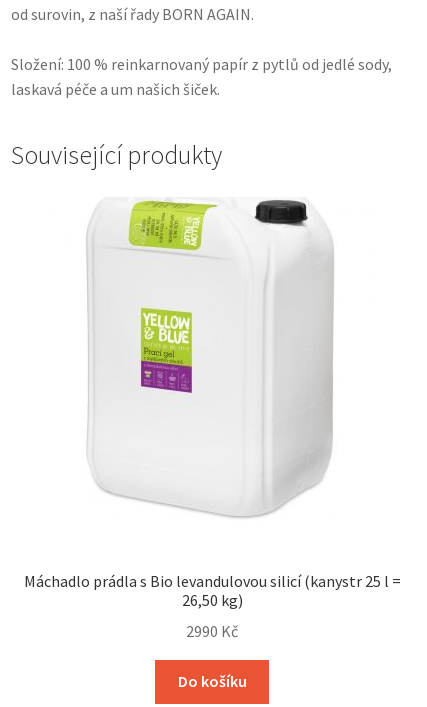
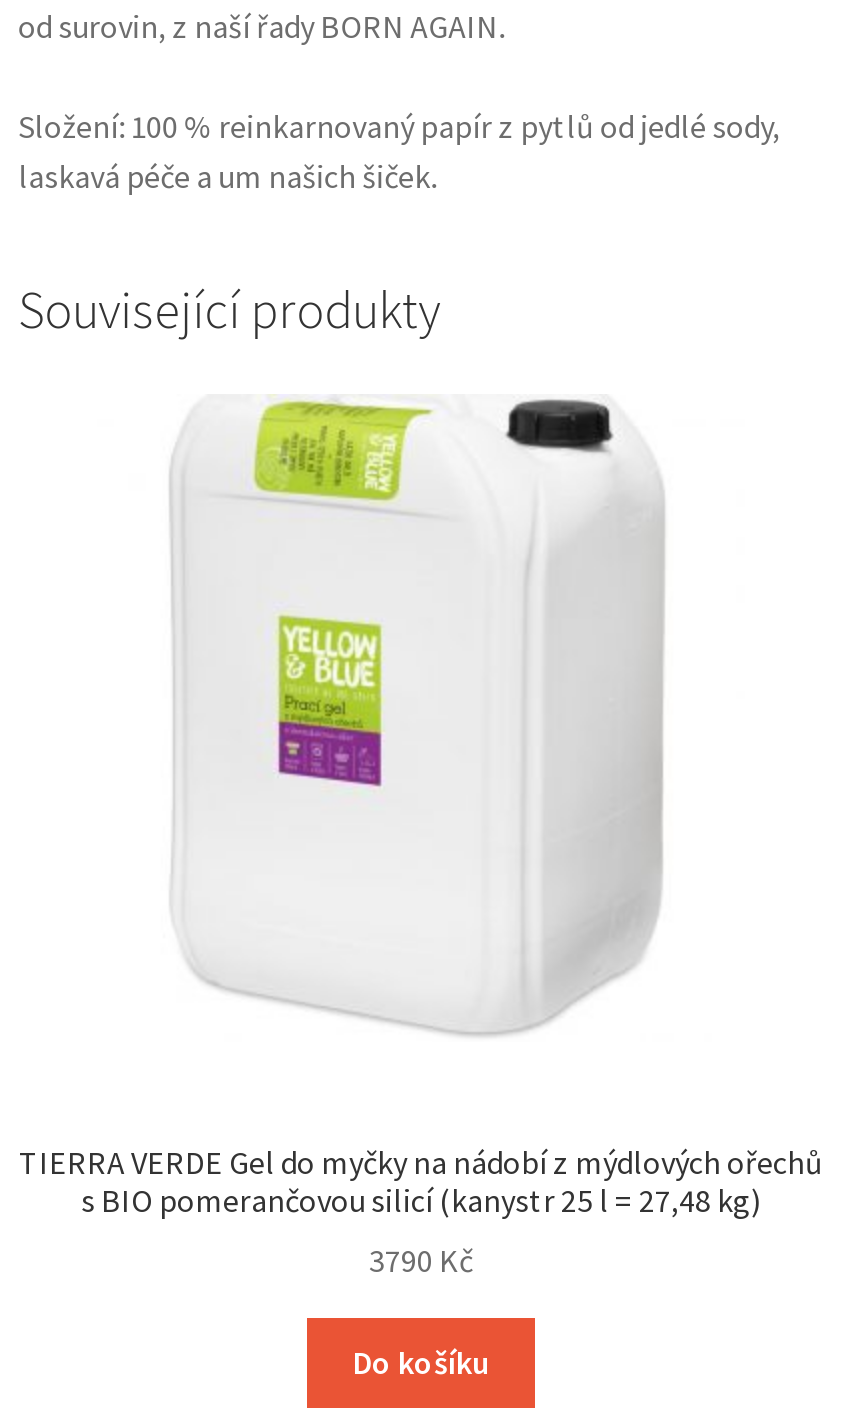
[23,571,400,610] Máchadlo prádla s Bio levandulovou silicí (kanystr 25 l = | 26,50 kg) -> [19,1142,823,1220] TIERRA VERDE Gel do myčky na nádobí z mýdlových ořechů | s BIO pomerančovou silicí (kanystr 25 l = 27,48 kg)
[186,621,238,641] 2990 Kč -> [369,1241,473,1281] 3790 Kč

